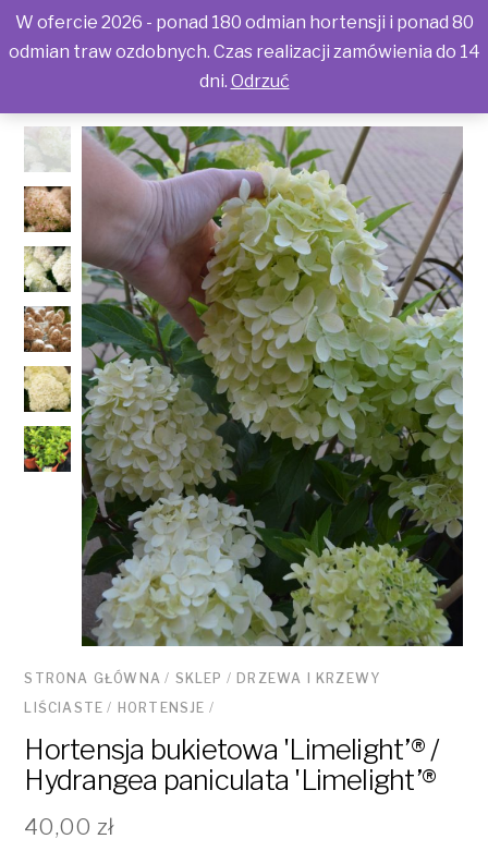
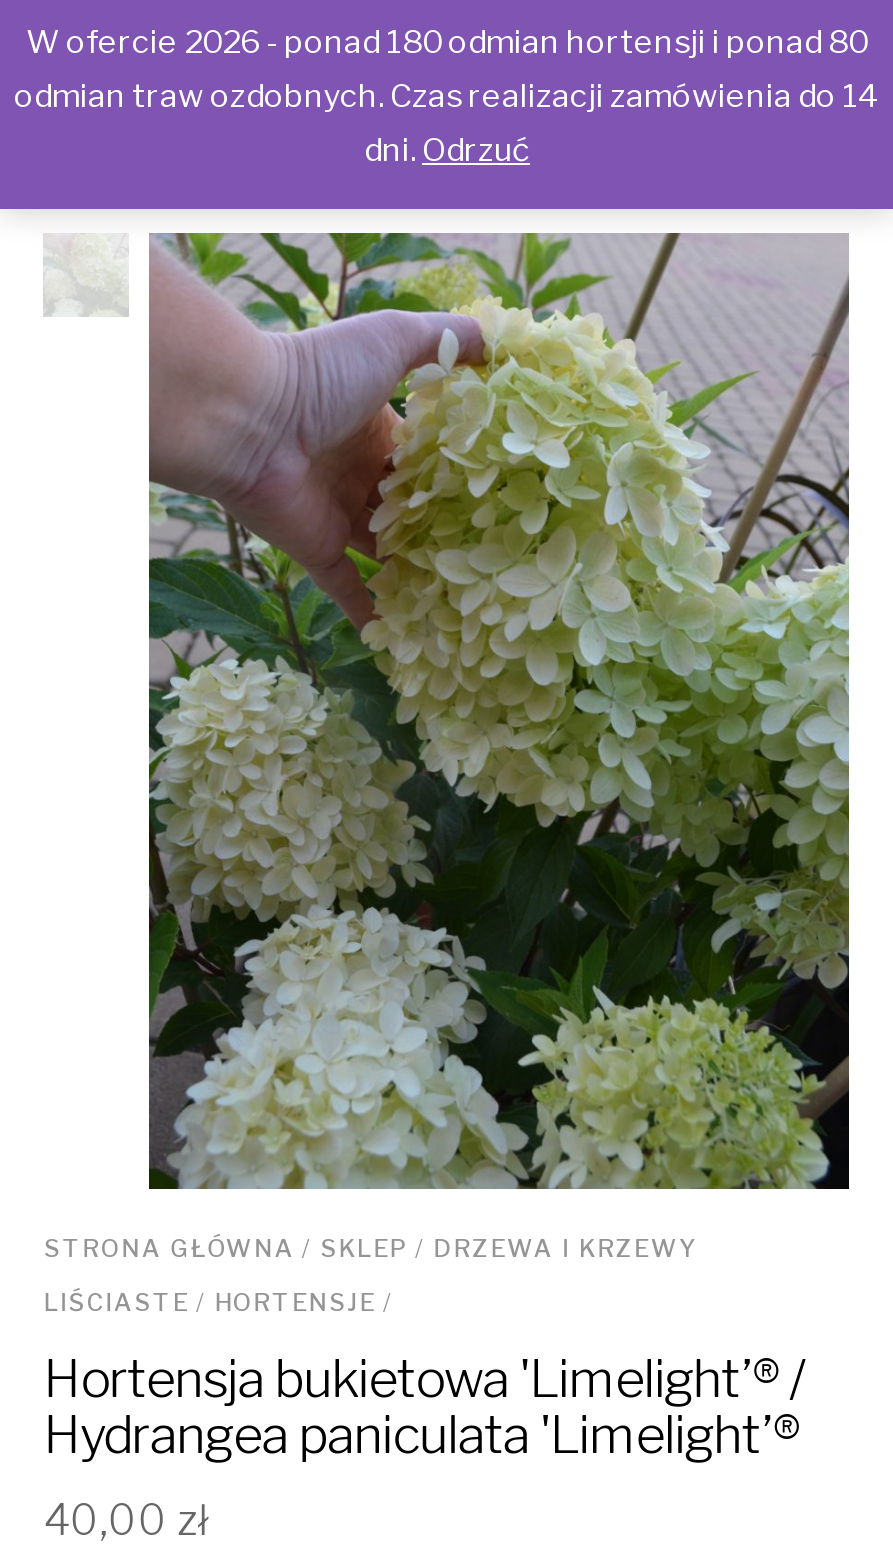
[23,185,72,233] [image] -> none
[23,245,72,293] [image] -> none
[23,305,72,353] [image] -> none
[23,365,72,413] [image] -> none
[23,425,72,473] [image] -> none

